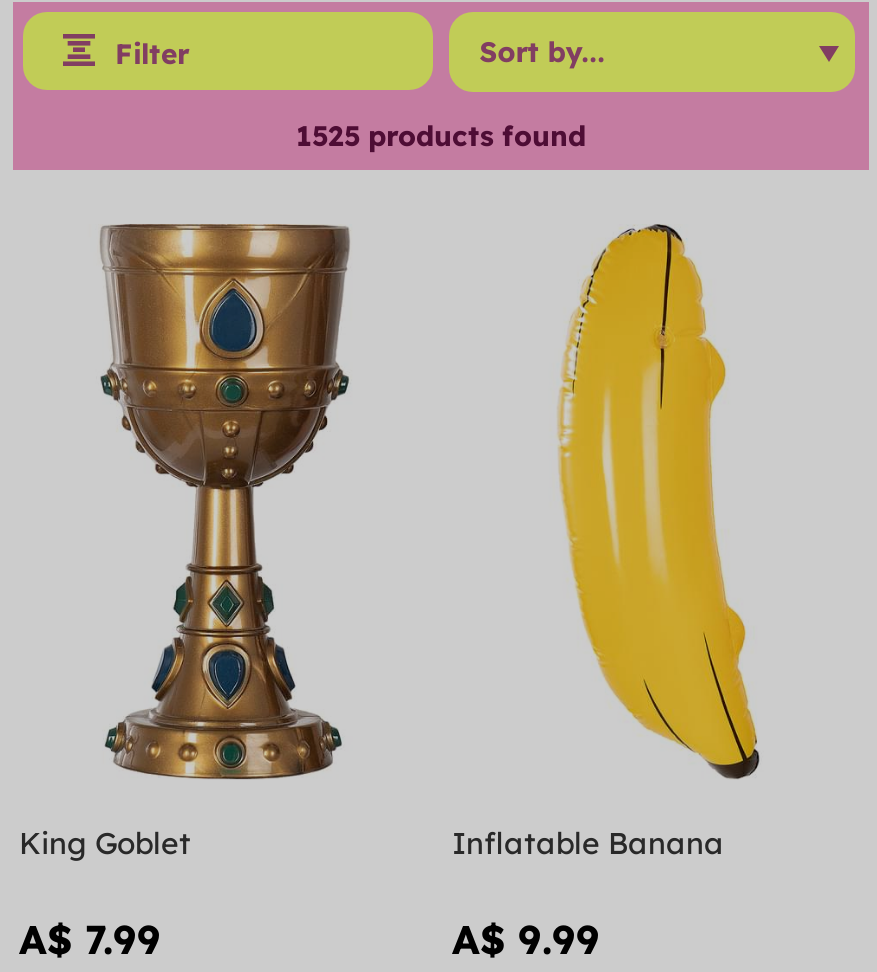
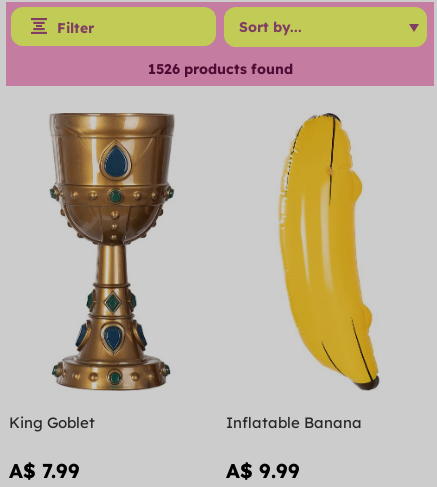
[296,118,586,154] 1525 products found -> [147,60,292,78] 1526 products found

